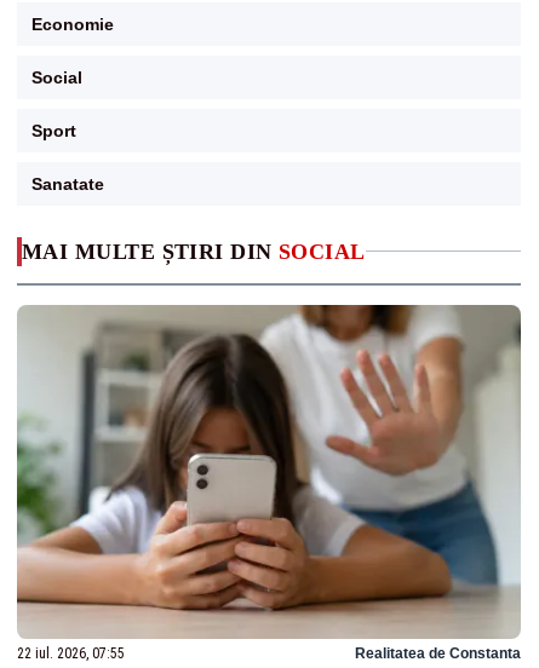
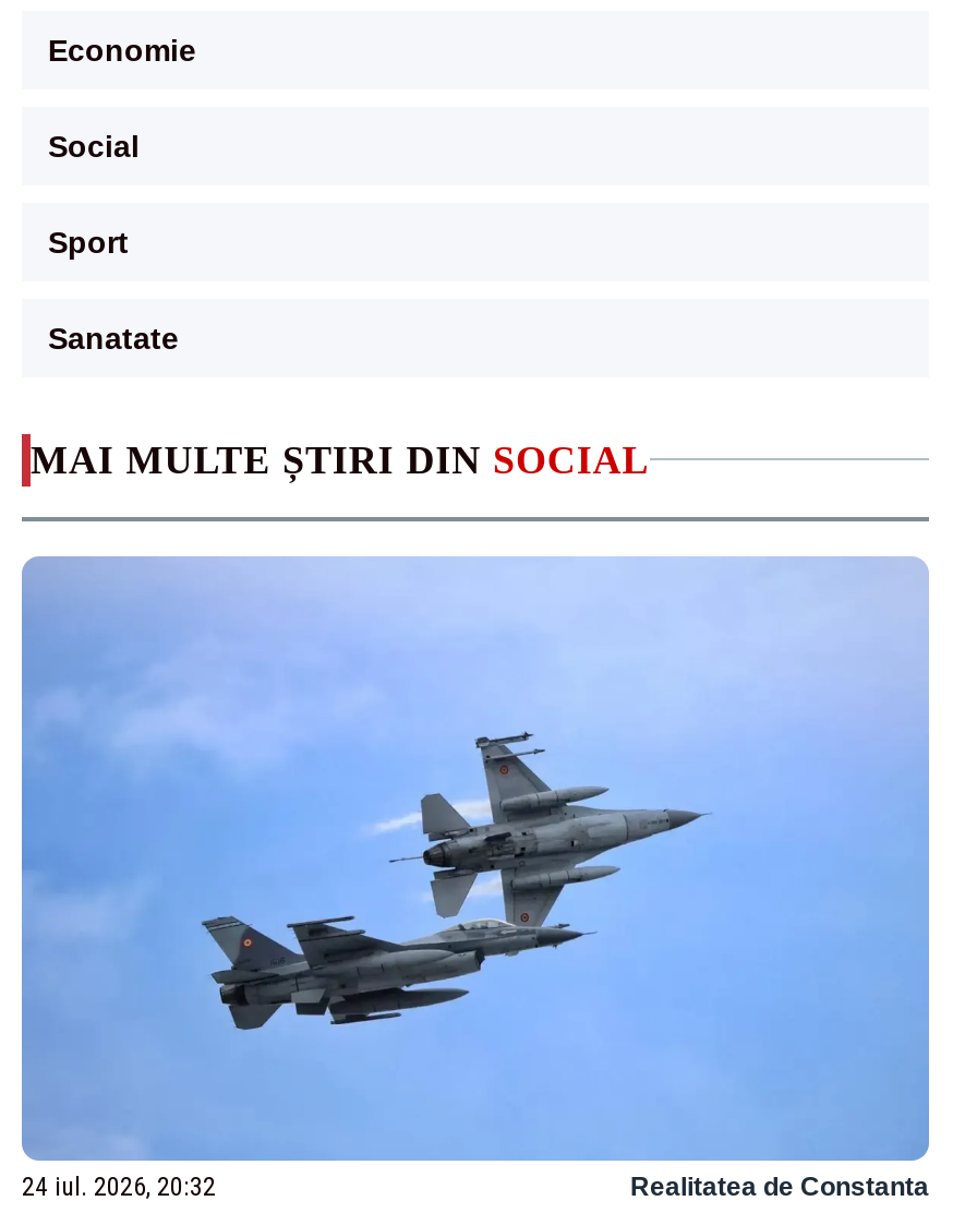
[16,304,522,662] [image] | 22 iul. 2026, 07:55 -> [20,556,929,1203] [image] | 24 iul. 2026, 20:32

